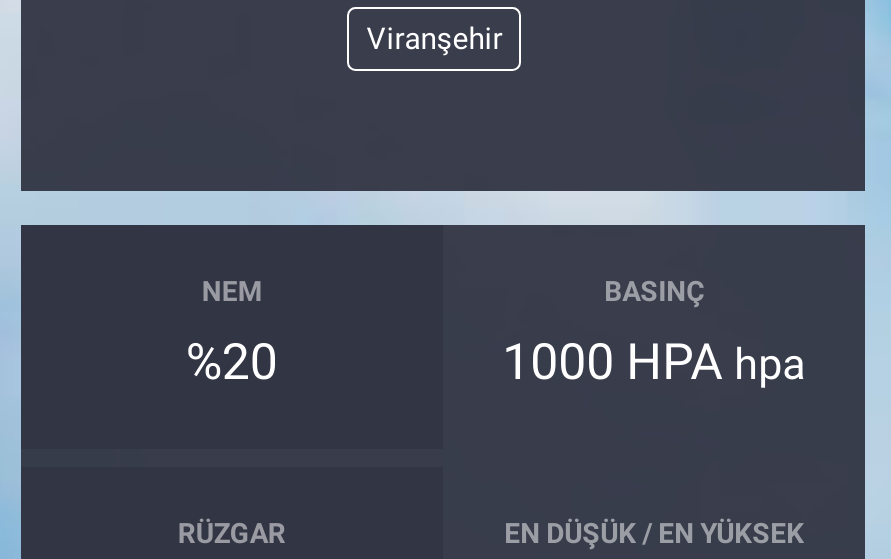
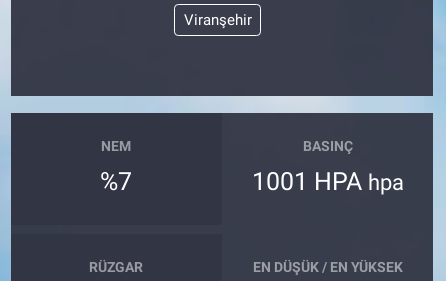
[186,332,278,390] %20 -> [100,167,132,196] %7
[502,332,806,390] 1000 HPA hpa -> [252,167,404,196] 1001 HPA hpa

